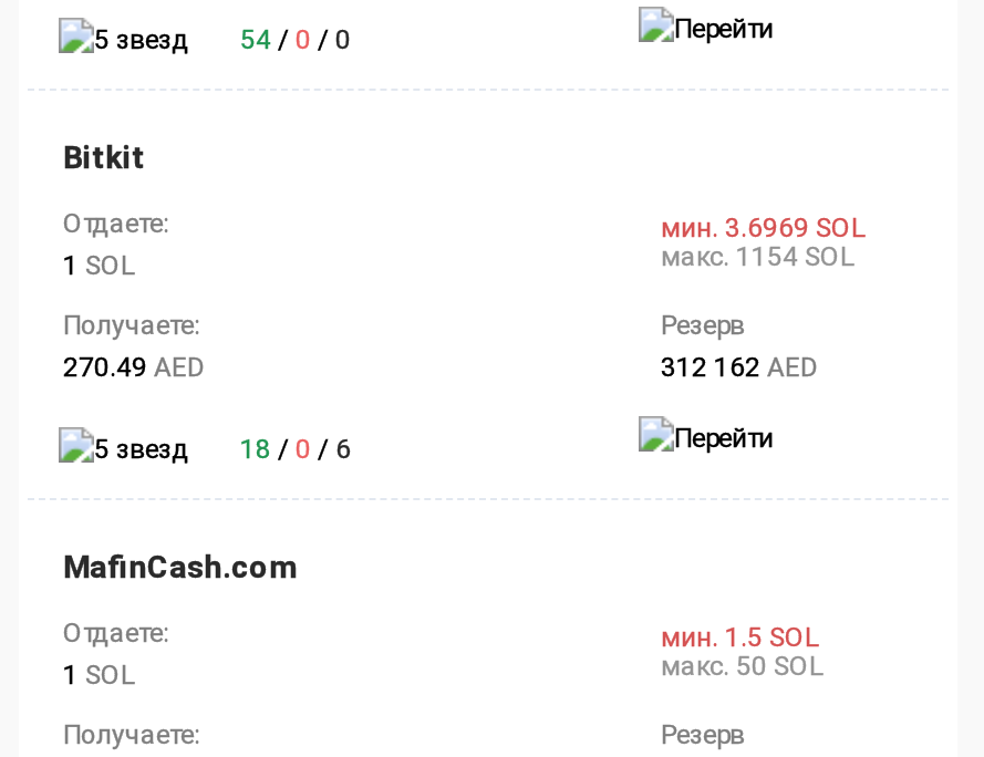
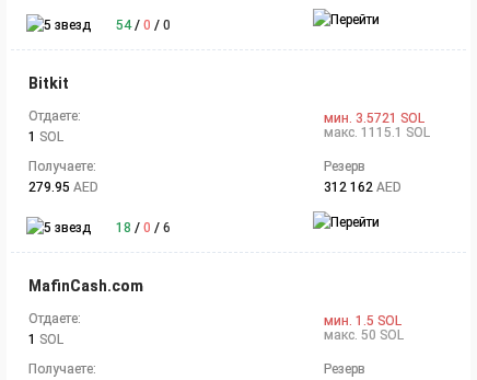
[661,212,864,243] мин. 3.6969 SOL -> [324,110,424,126] мин. 3.5721 SOL
[661,241,853,272] макс. 1154 SOL -> [324,125,430,140] макс. 1115.1 SOL
[63,351,205,382] 270.49 AED -> [28,179,98,195] 279.95 AED

